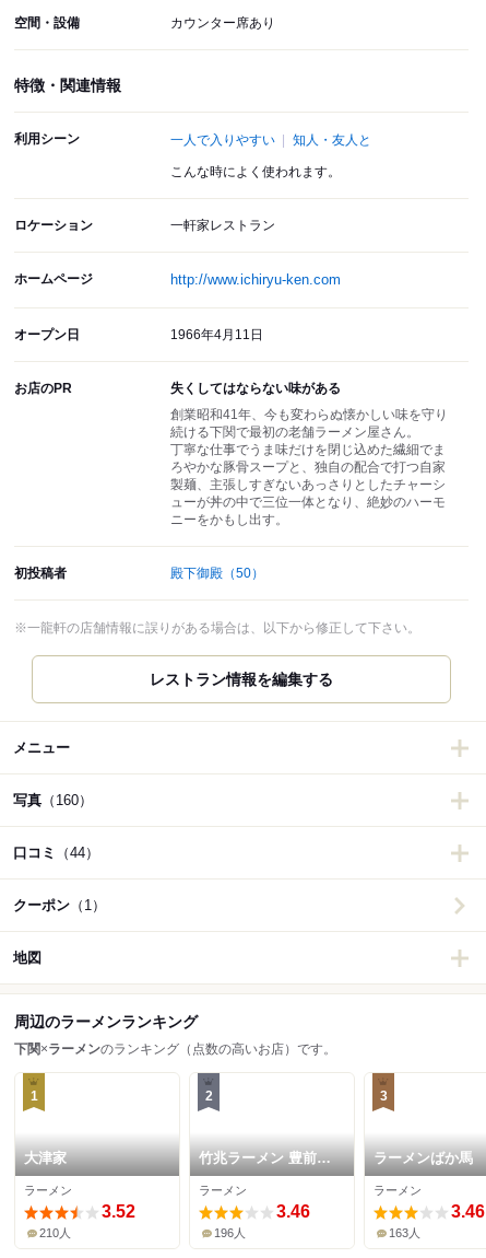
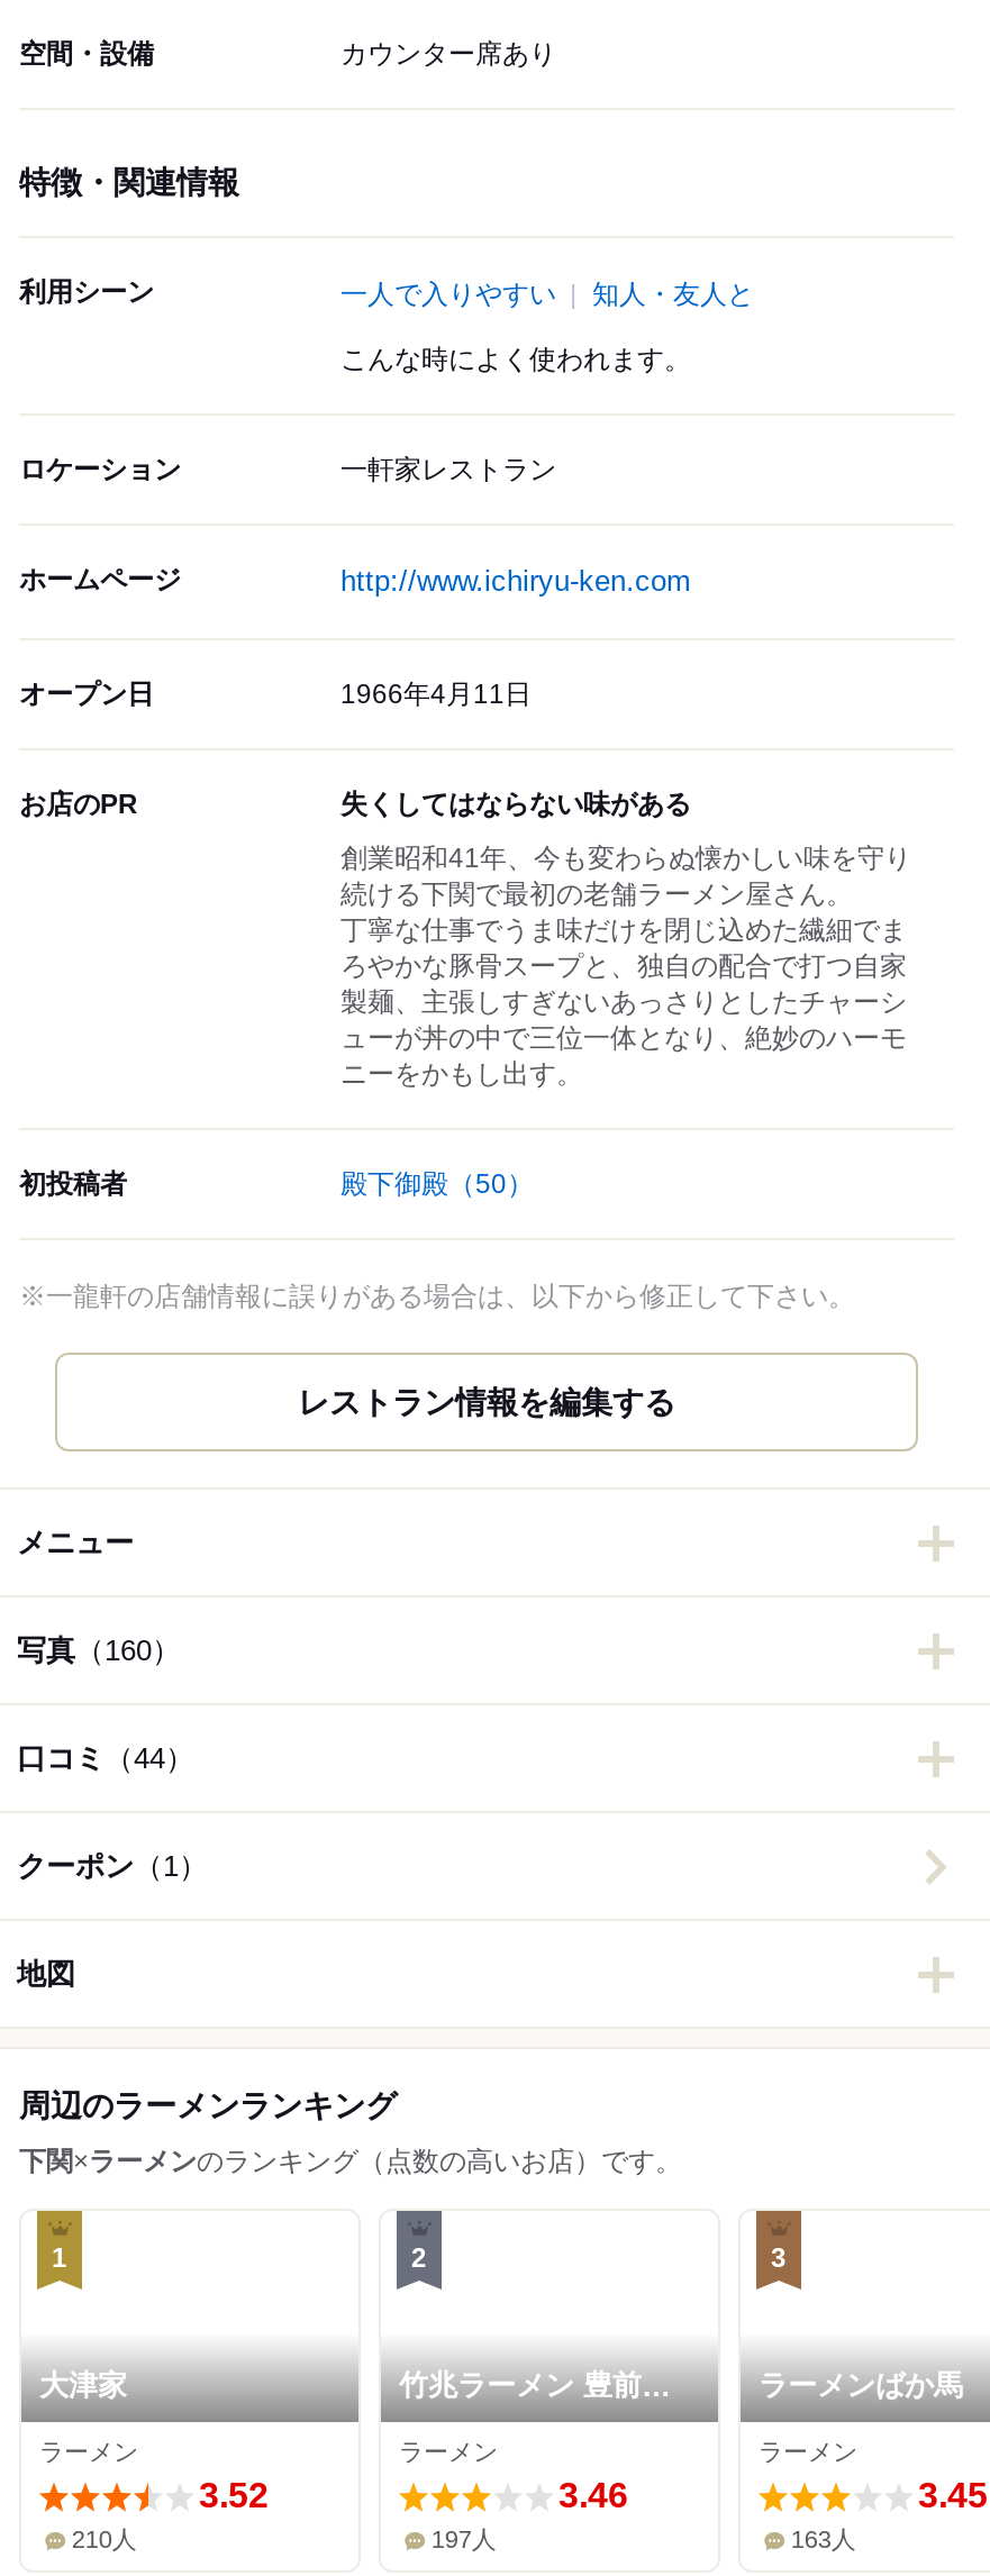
[451,1203,485,1221] 3.46 -> [918,2477,988,2515] 3.45
[214,1227,246,1240] 196人 -> [431,2526,496,2553] 197人

